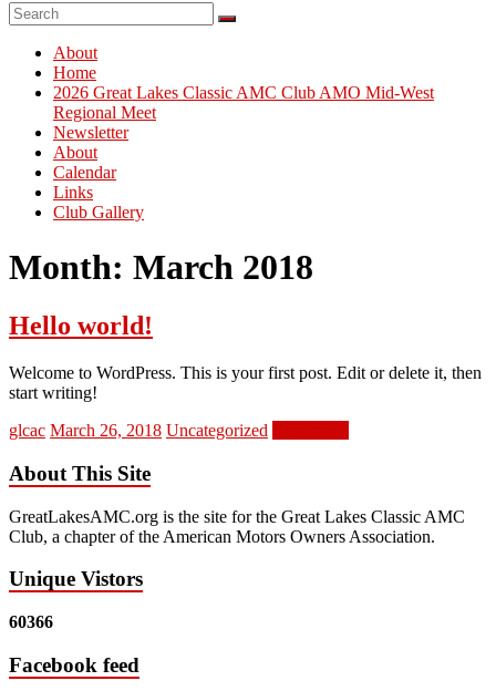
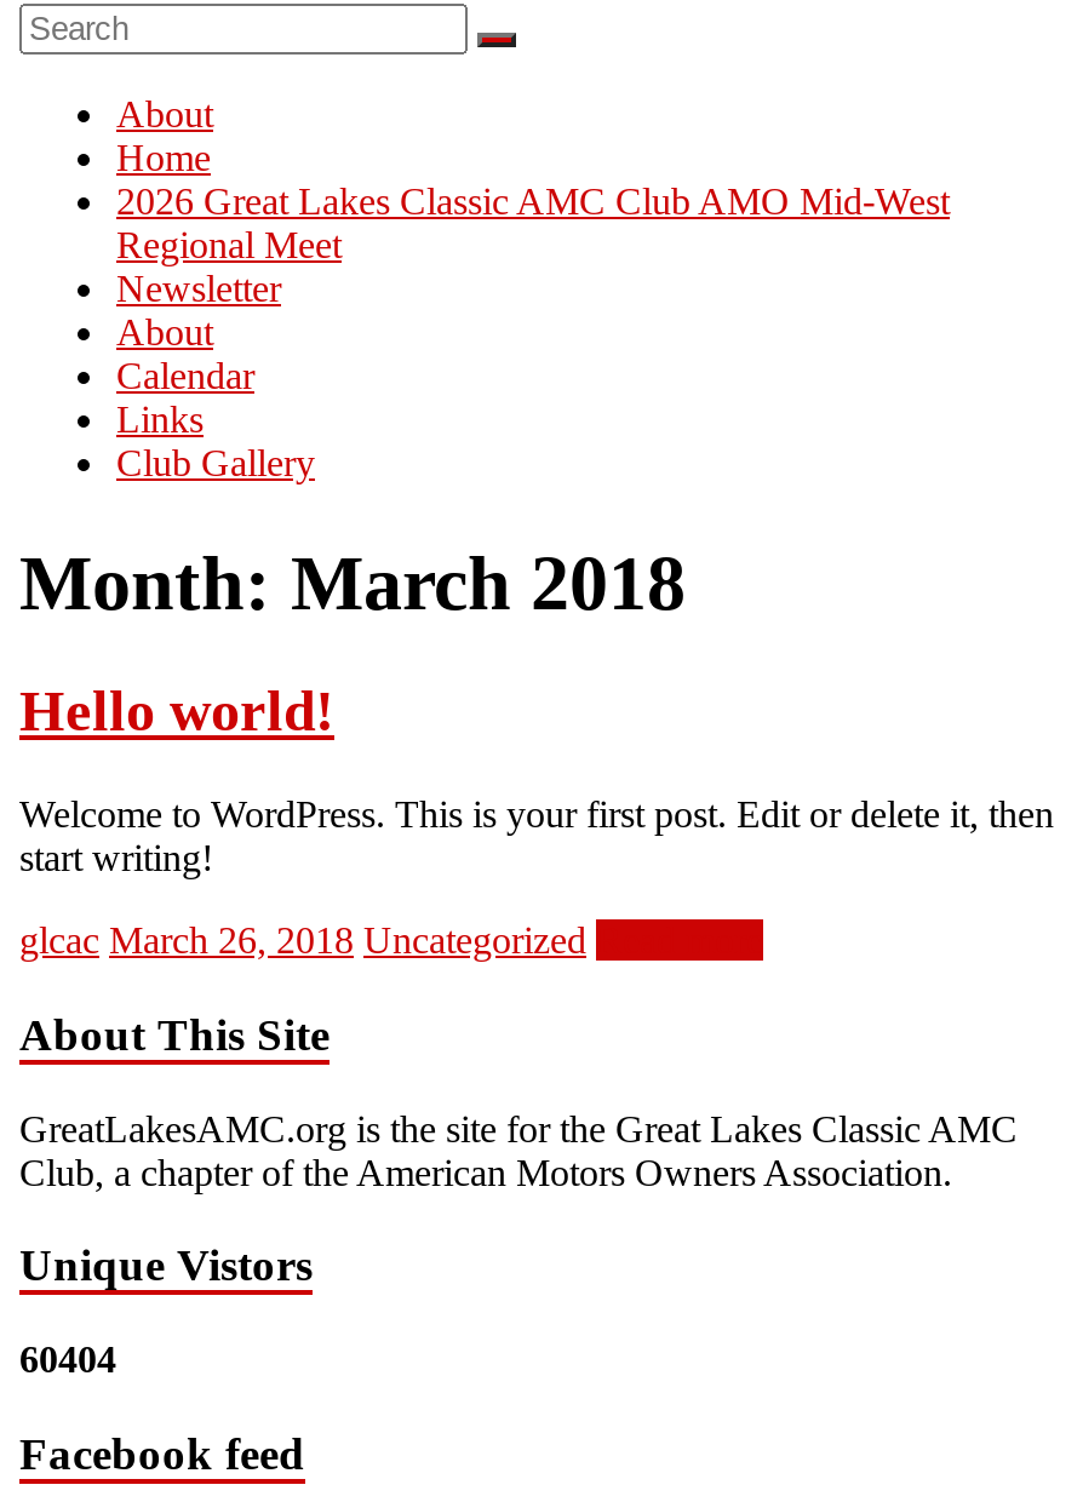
[9,612,53,631] 60366 -> [19,1339,116,1380] 60404

